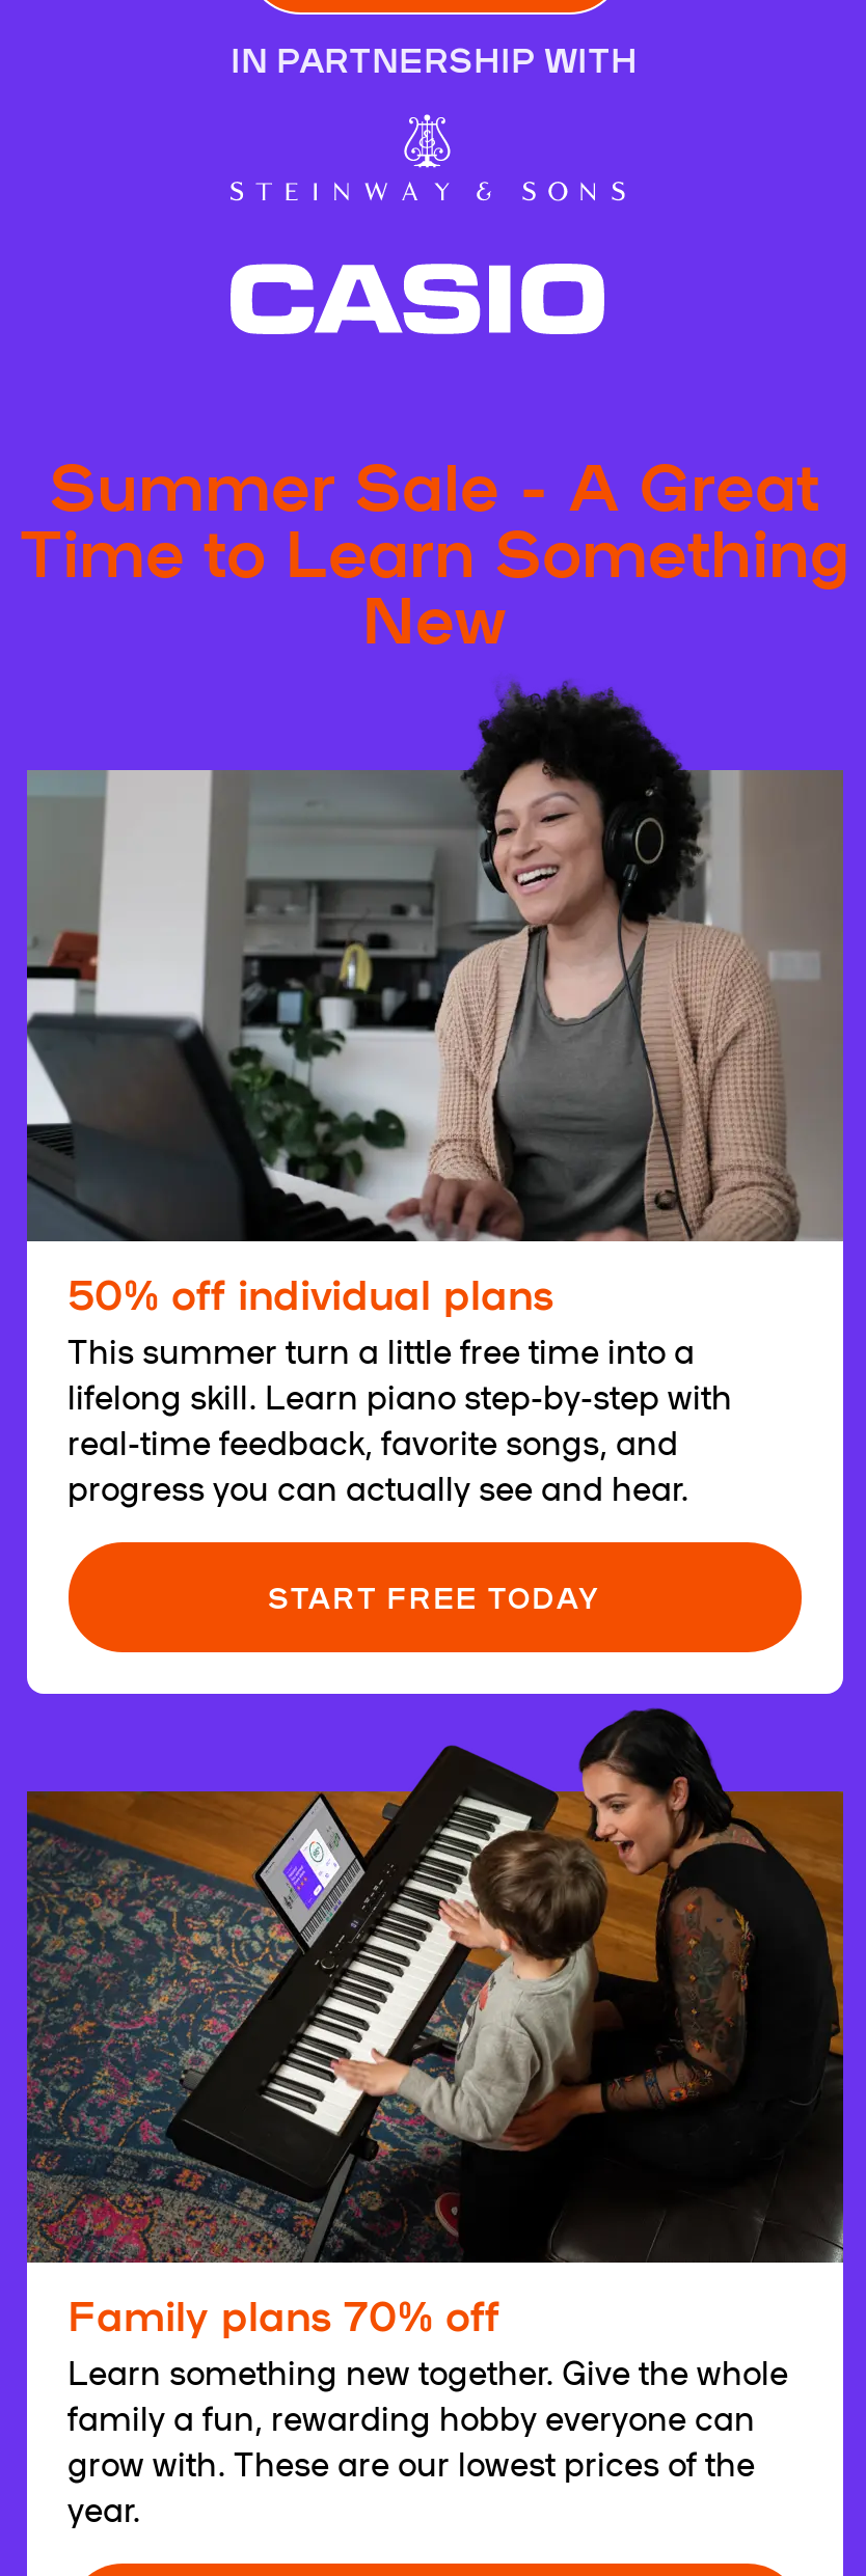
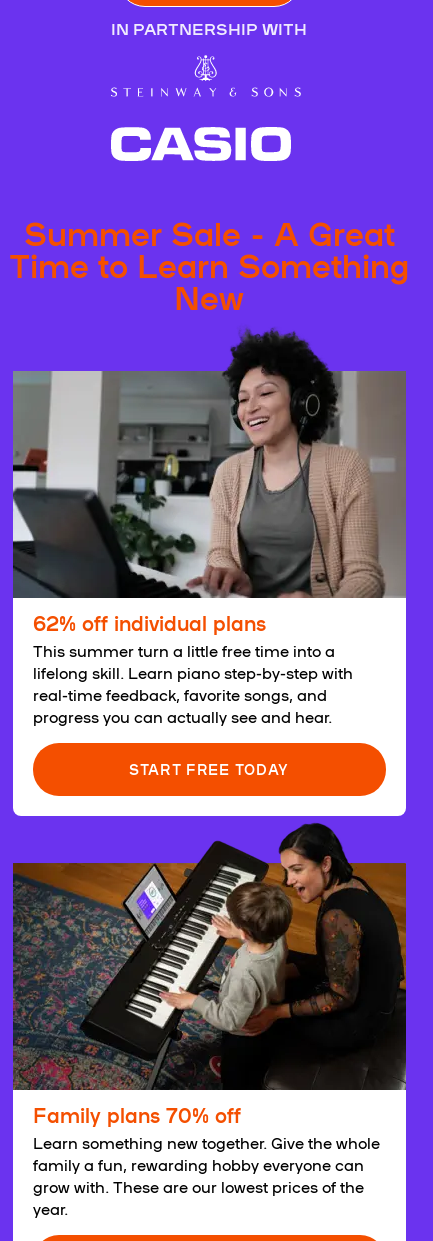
[67,1261,553,1319] 50% off individual plans -> [32,607,265,635] 62% off individual plans

